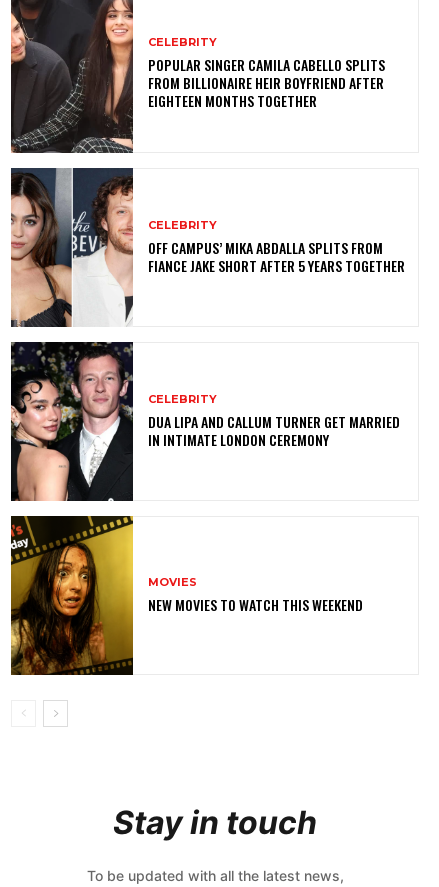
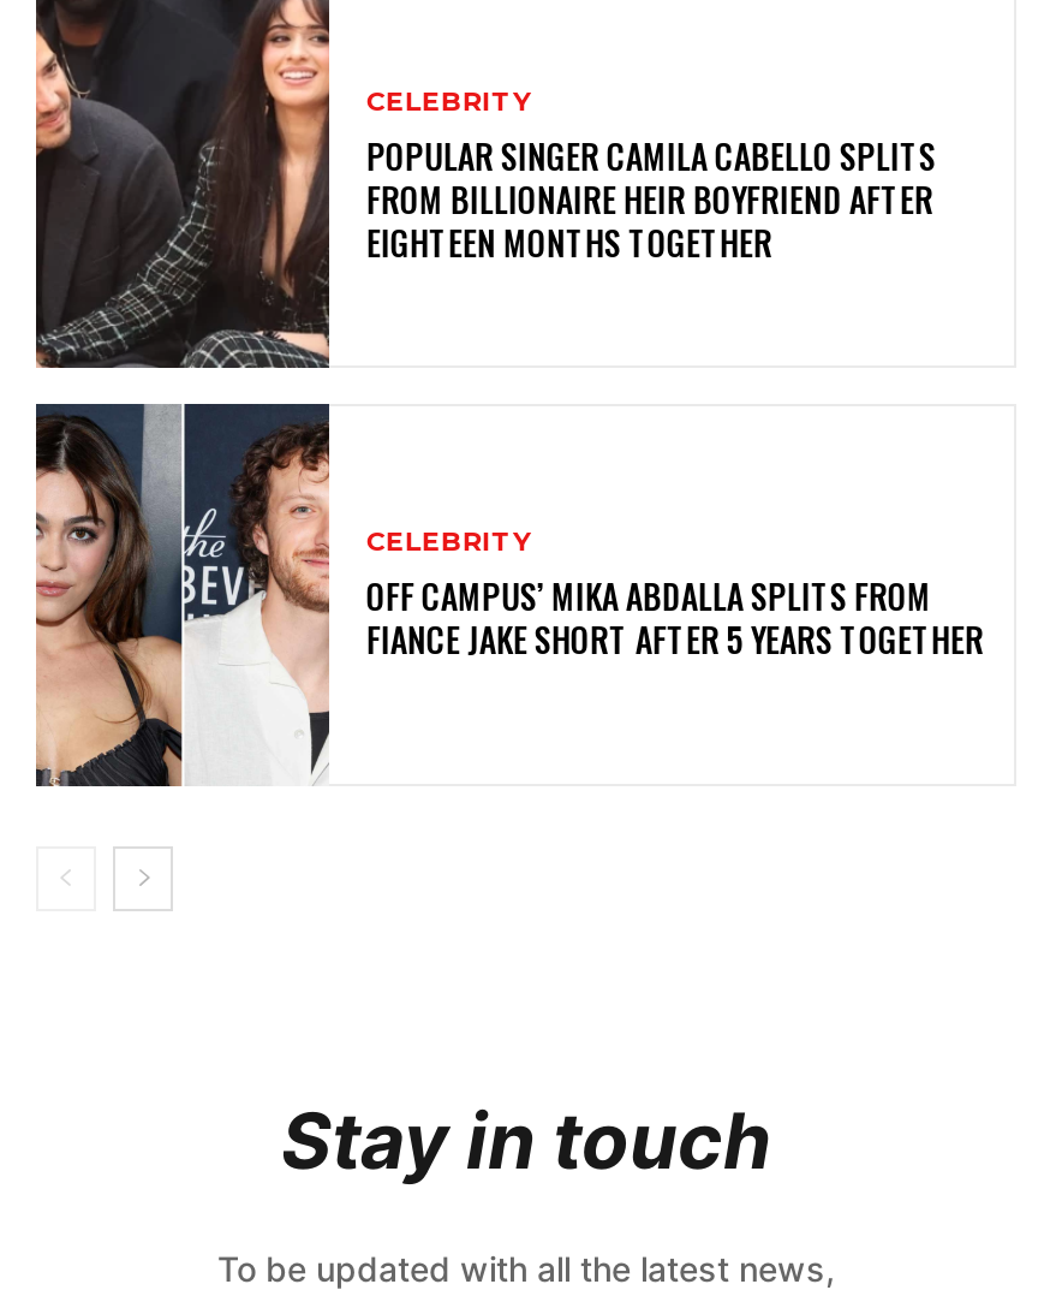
[10,341,400,502] [image] | CELEBRITY | DUA LIPA AND CALLUM TURNER GET MARRIED | IN INTIMATE LONDON CEREMONY -> none
[10,515,363,676] [image] | MOVIES | NEW MOVIES TO WATCH THIS WEEKEND -> none

